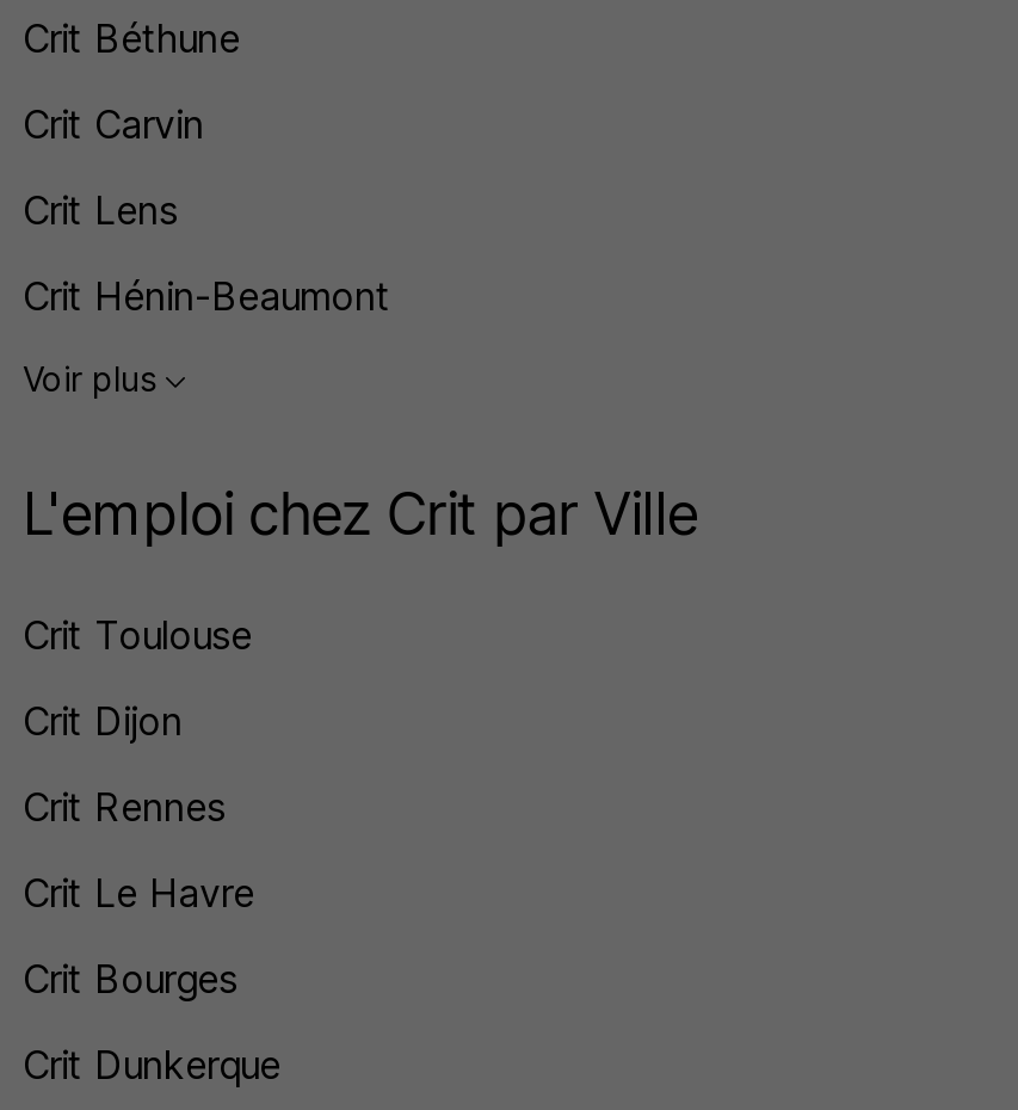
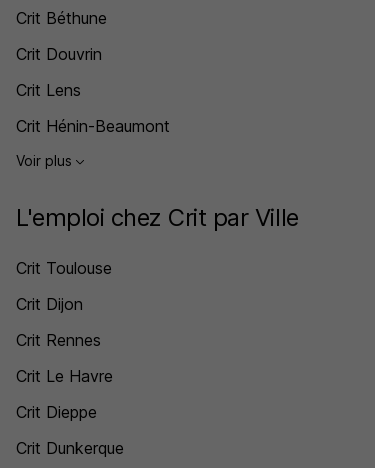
[23,100,204,148] Crit Carvin -> [16,44,102,64] Crit Douvrin
[23,955,237,1003] Crit Bourges -> [16,402,97,422] Crit Dieppe

